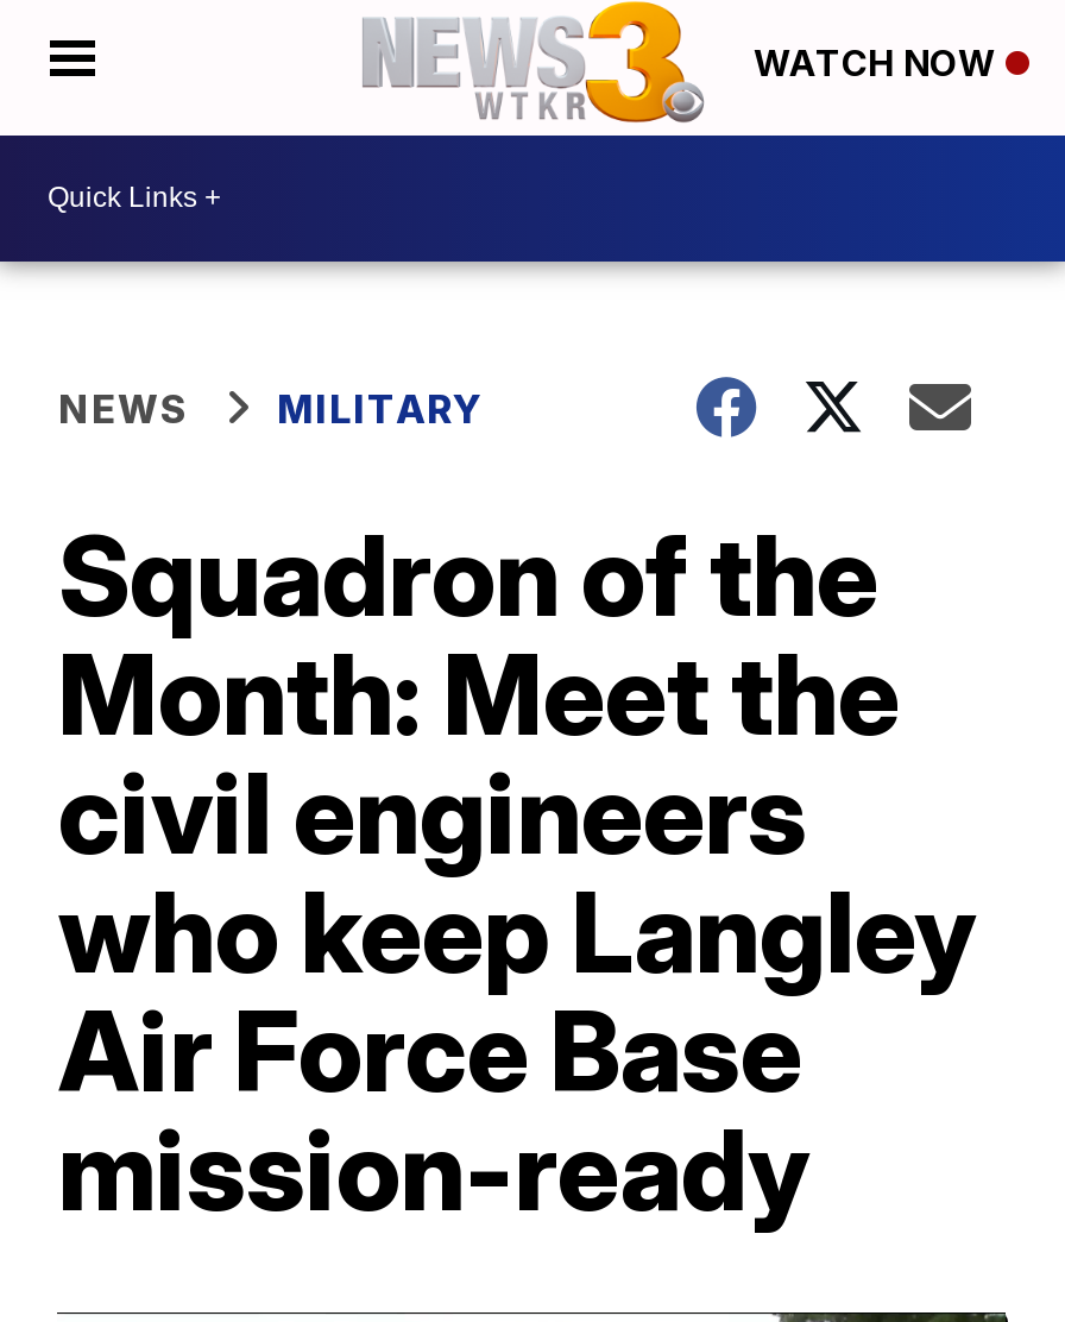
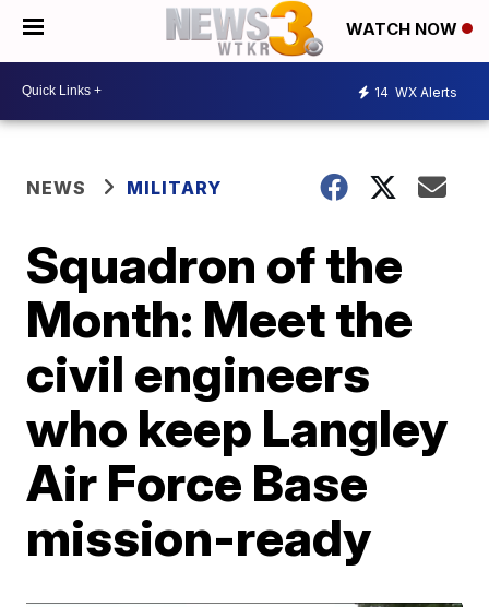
none -> [374,84,457,101] 14 WX Alerts

